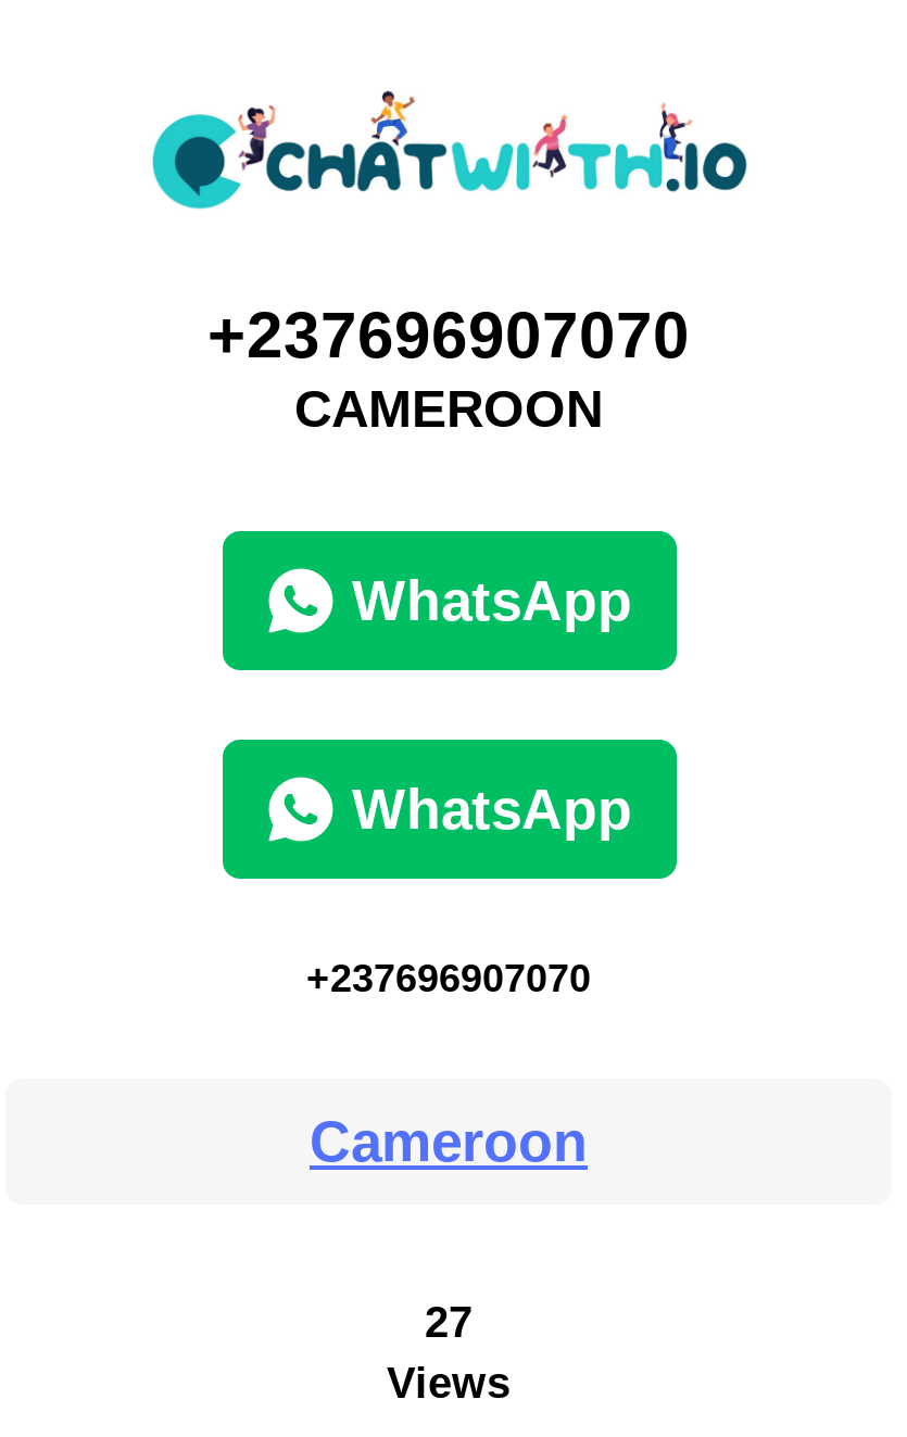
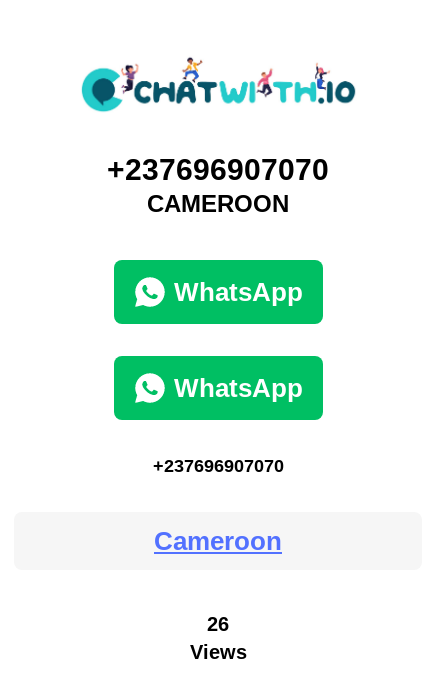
[425,1298,473,1345] 27 -> [207,613,229,635] 26

